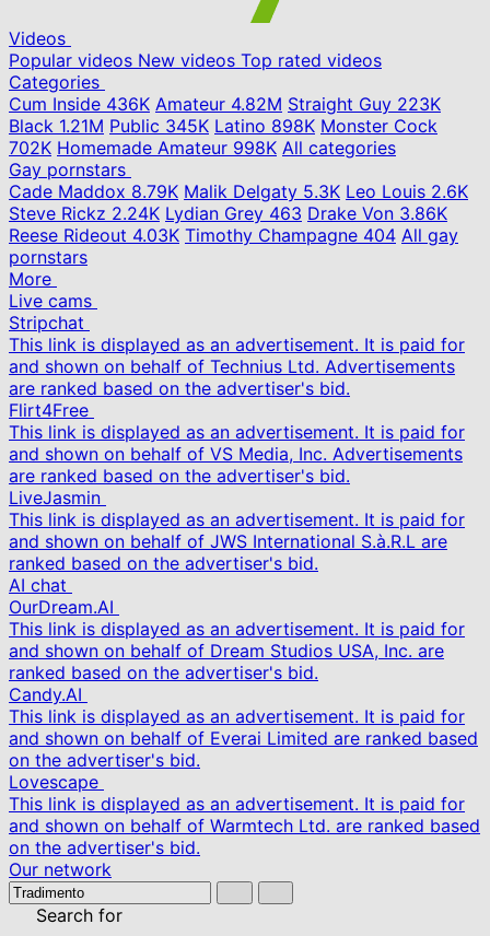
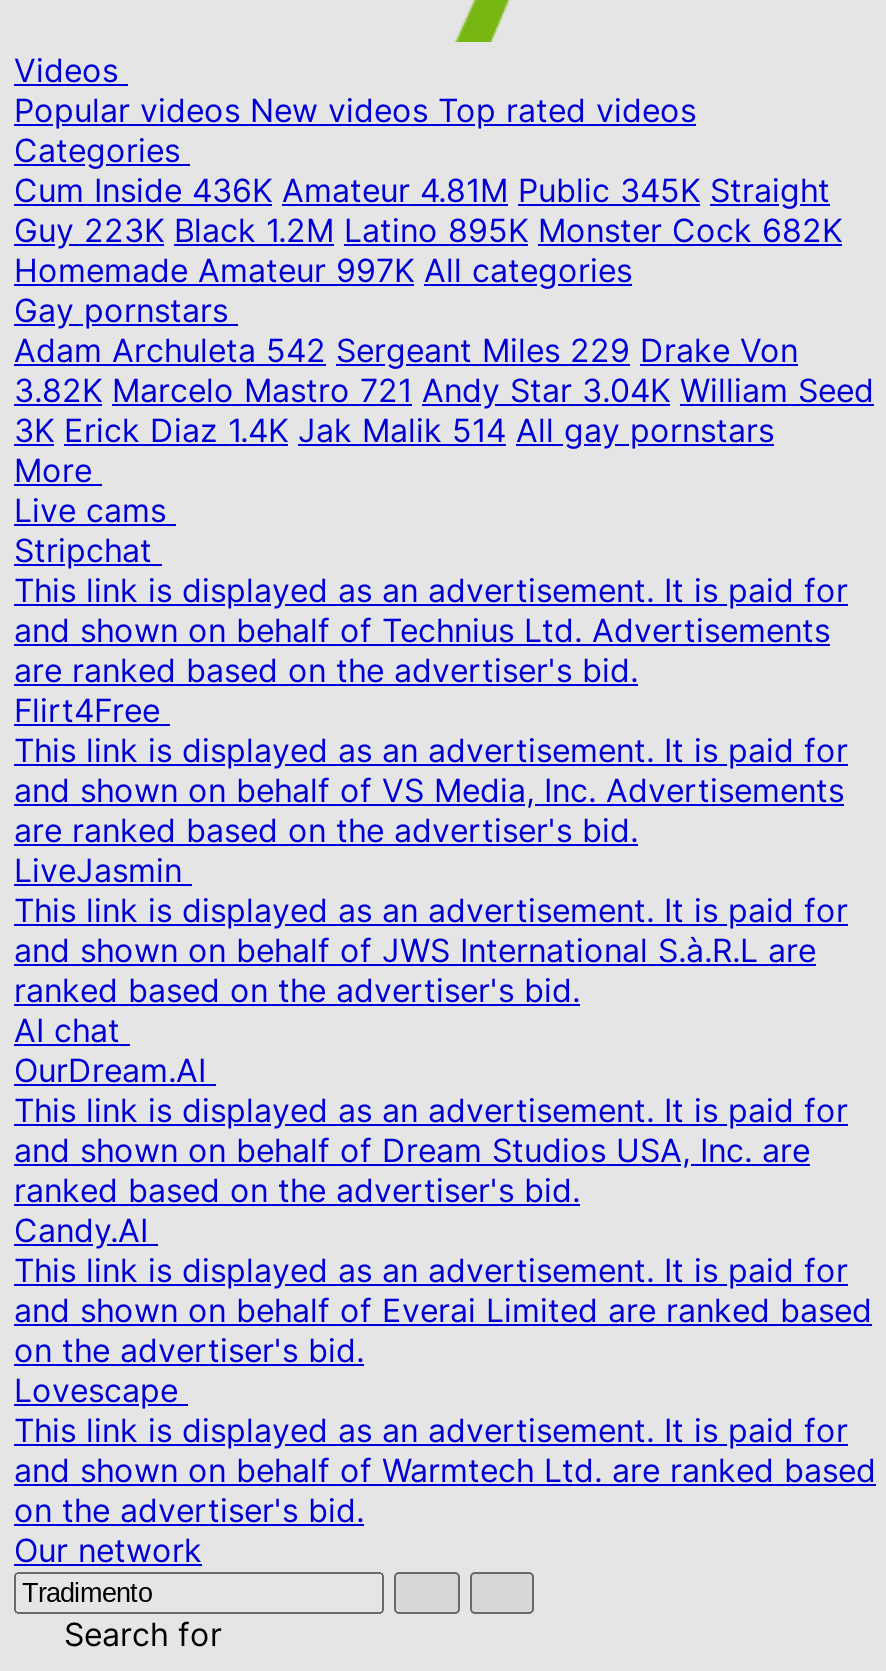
[9,93,441,159] Cum Inside 436K Amateur 4.82M Straight Guy 223K | Black 1.21M Public 345K Latino 898K Monster Cock | 702K Homemade Amateur 998K All categories -> [14,170,842,290] Cum Inside 436K Amateur 4.81M Public 345K Straight | Guy 223K Black 1.2M Latino 895K Monster Cock 682K | Homemade Amateur 997K All categories
[9,180,468,268] Cade Maddox 8.79K Malik Delgaty 5.3K Leo Louis 2.6K | Steve Rickz 2.24K Lydian Grey463 Drake Von 3.86K | Reese Rideout 4.03K Timothy Champagne 404 All gay | pornstars -> [14,330,874,450] Adam Archuleta 542 Sergeant Miles 229 Drake Von | 3.82K Marcelo Mastro 721 Andy Star 3.04K William Seed | 3K Erick Diaz 1.4K Jak Malik 514 All gay pornstars

